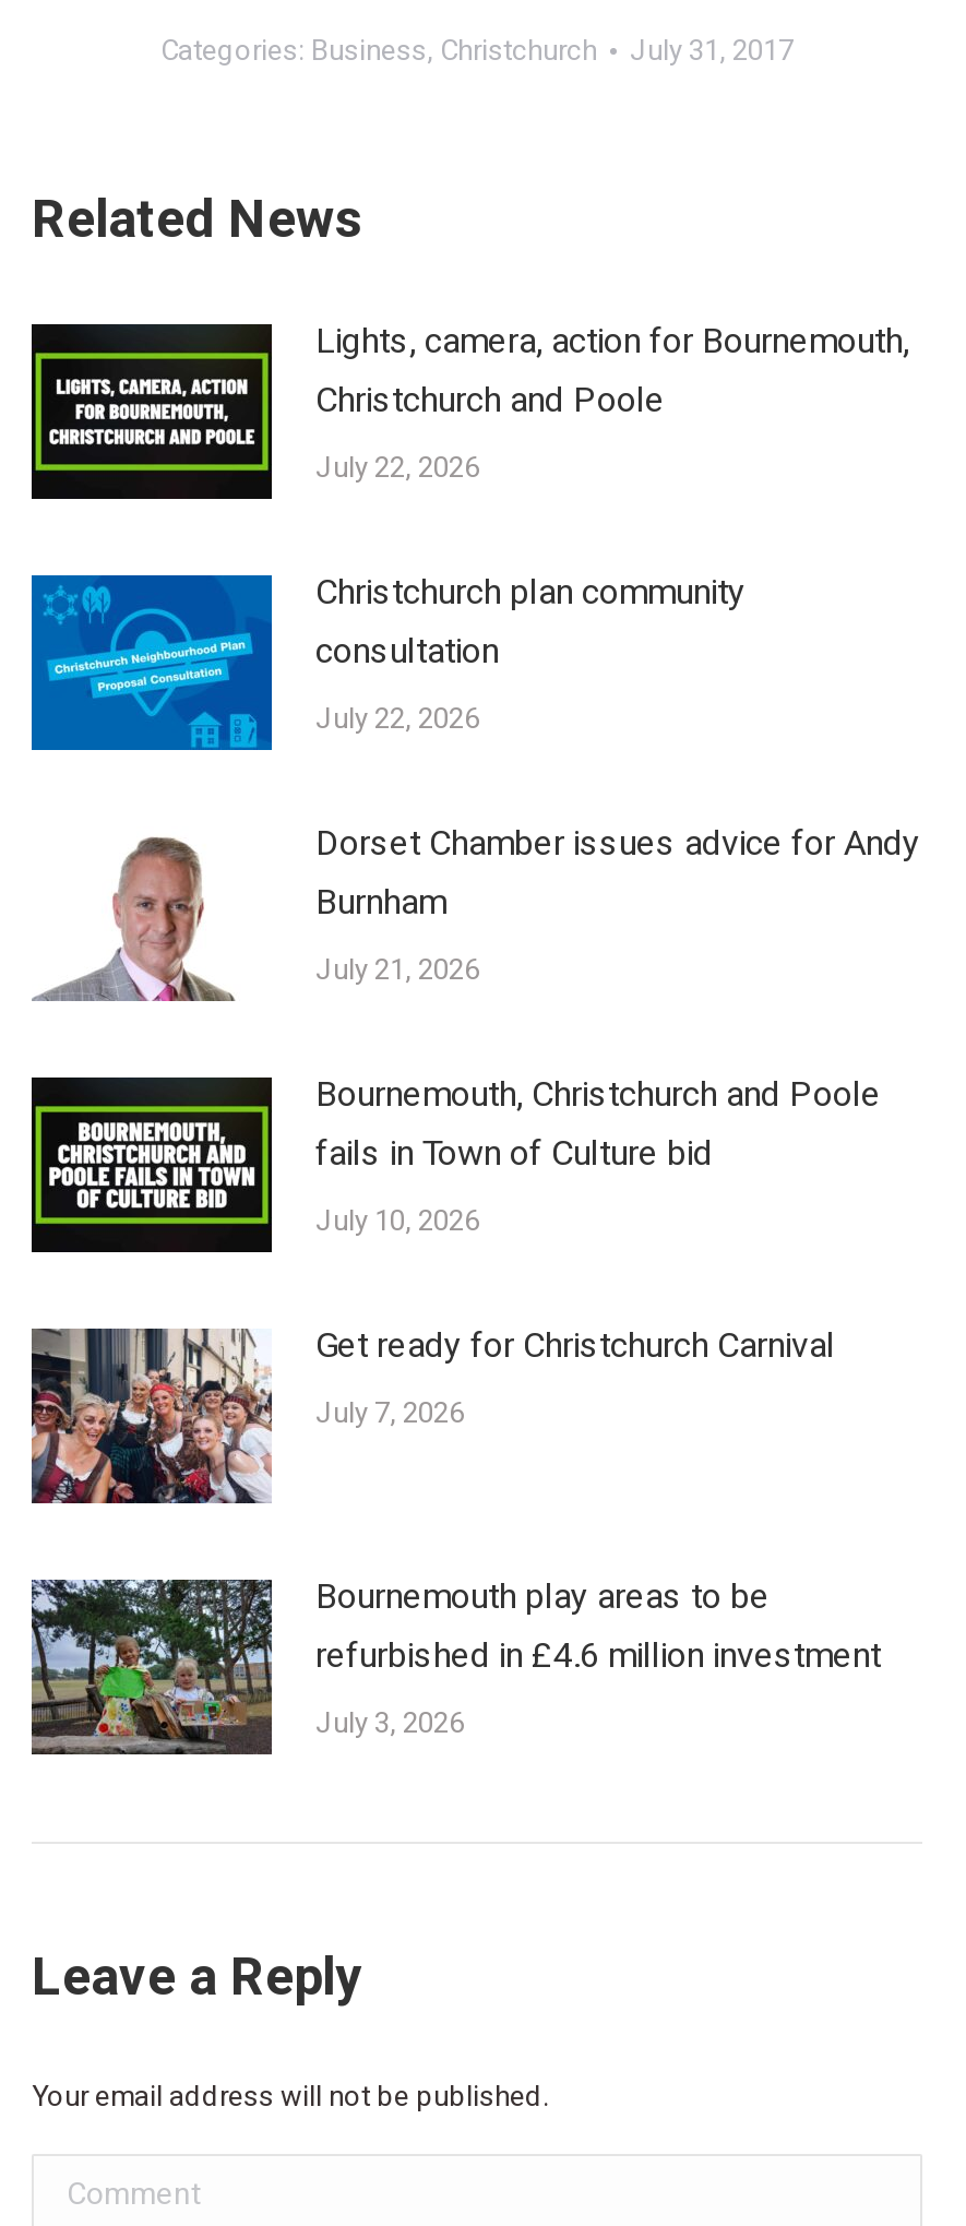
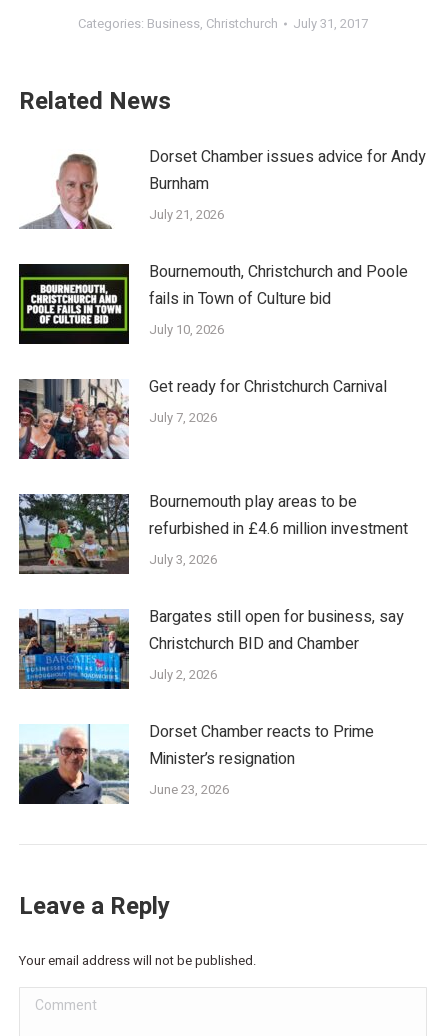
[29,316,909,740] [image] | Lights, camera, action for Bournemouth, | Christchurch and Poole | July 22, 2026 | Christchurch plan community | consultation | July 22, 2026 -> none
[29,573,274,752] [image] -> none
moved [45,818,920,1744] -> [25,145,426,569]: [image] | Dorset Chamber issues advice for Andy | Burnham | ... | refurbished in £4.6 million investment | July 3, 2026
none -> [18,605,404,799] [image] | Bargates still open for business, say | Christchurch BID and Chamber | July 2, 2026 | Dorset Chamber reacts to Prime | Minister’s resignation | June 23, 2026
none -> [18,724,129,805] [image]

